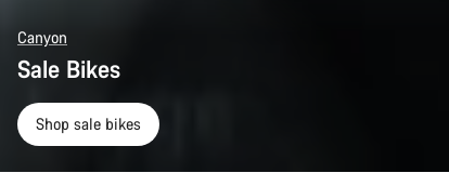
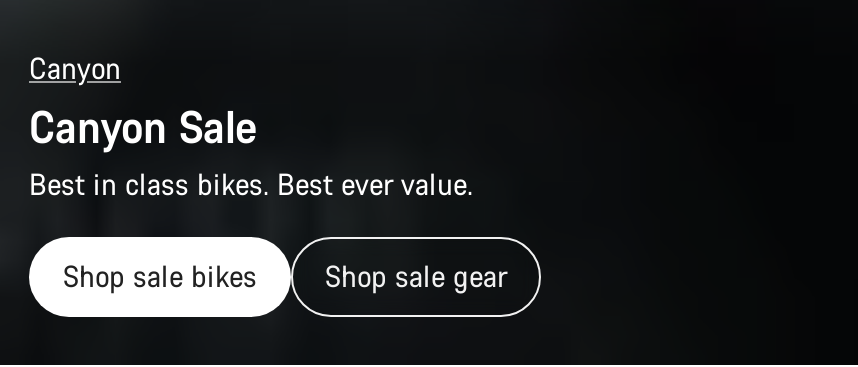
[17,53,120,84] Sale Bikes -> [29,97,473,203] Canyon Sale | Best in class bikes. Best ever value.
none -> [325,257,507,295] Shop sale gear

